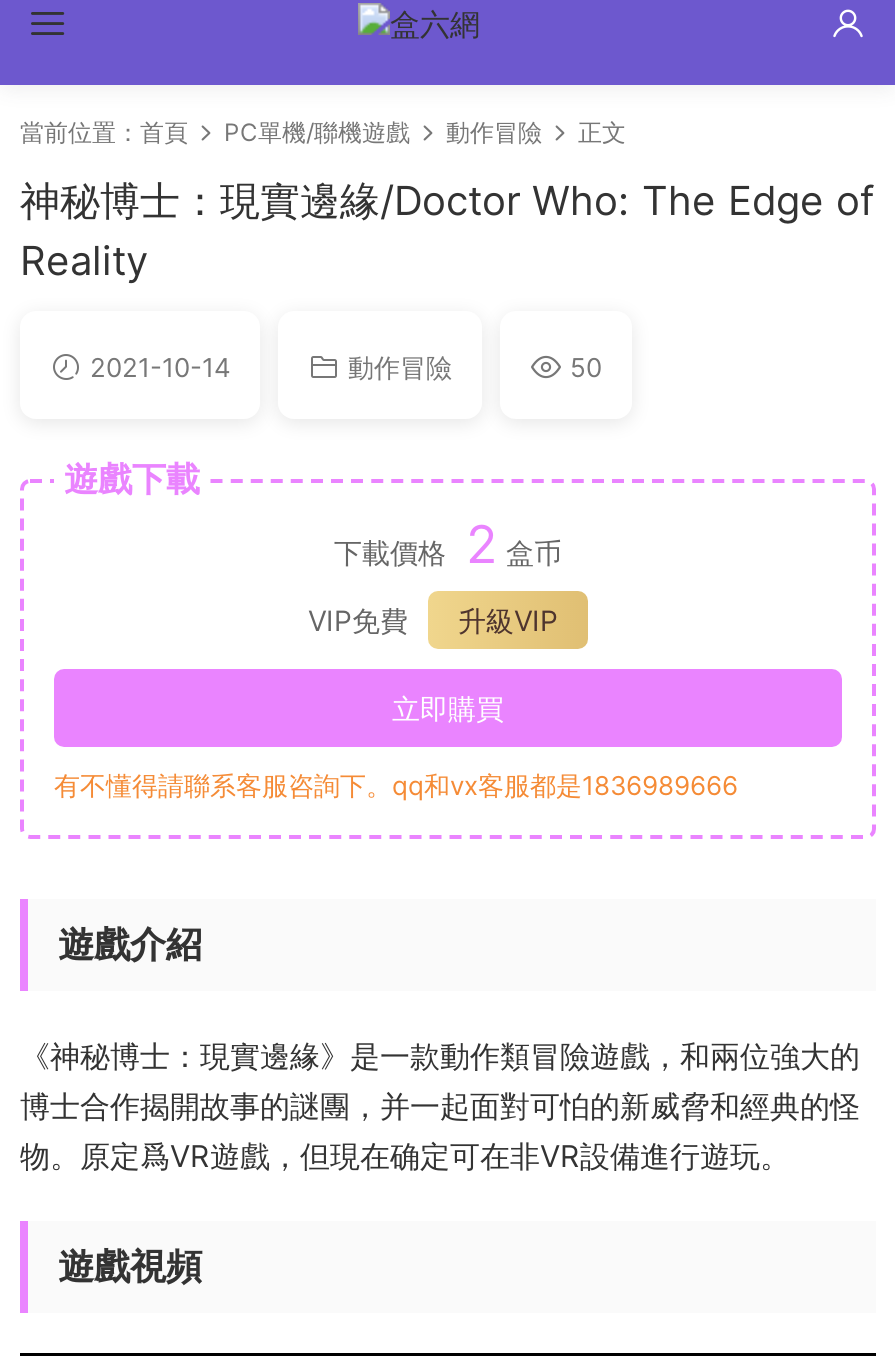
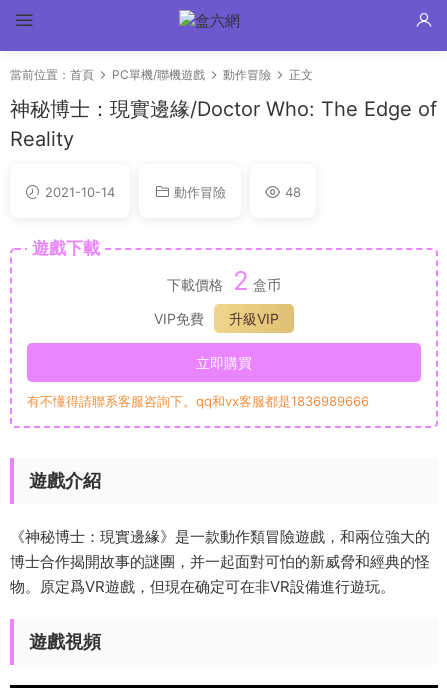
[562,351,602,383] 50 -> [281,184,301,200] 48

